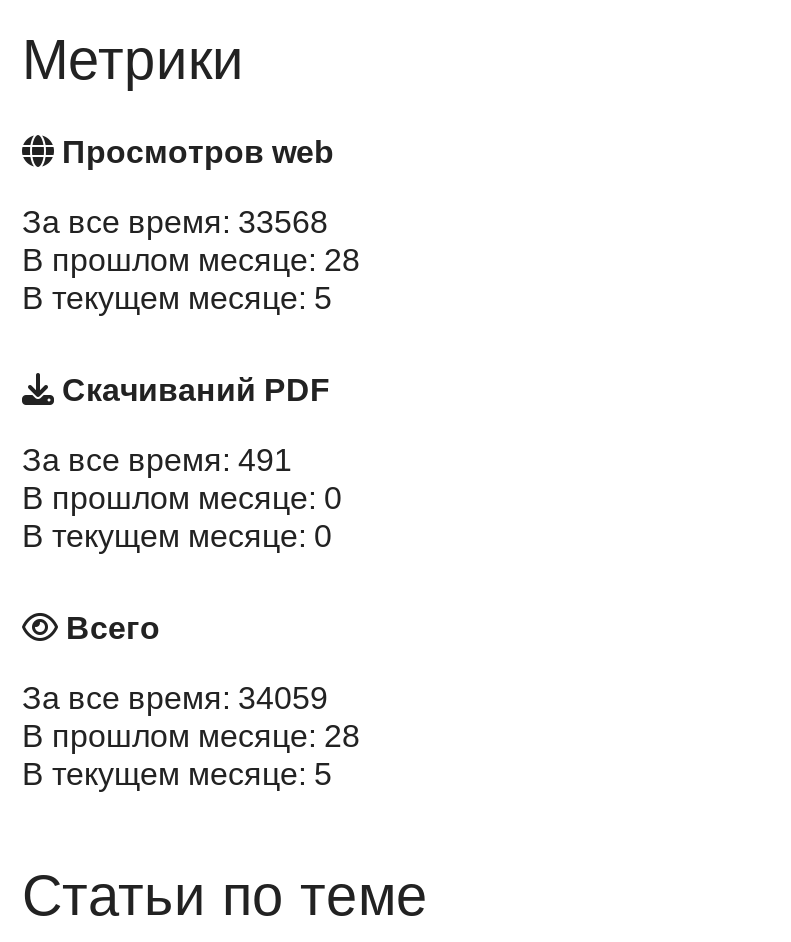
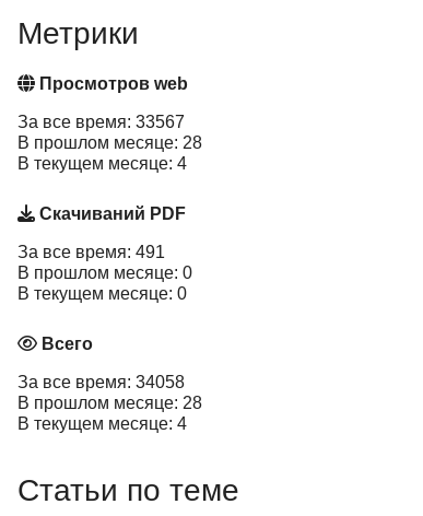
[22,206,328,240] За все время: 33568 -> [17,113,185,132] За все время: 33567
[22,282,332,316] В текущем месяце: 5 -> [17,155,187,173] В текущем месяце: 4
[22,681,328,715] За все время: 34059 -> [17,373,185,391] За все время: 34058
[22,757,332,791] В текущем месяце: 5 -> [17,414,187,433] В текущем месяце: 4

